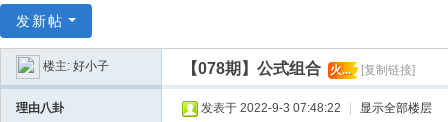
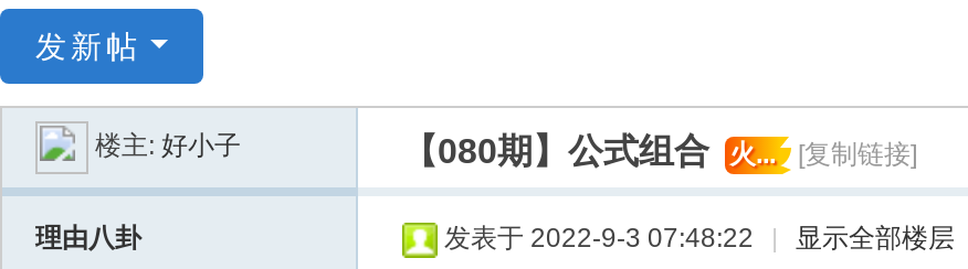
[182,60,415,77] 【078期】公式组合 火... [复制链接] -> [402,132,917,170] 【080期】公式组合 火... [复制链接]

